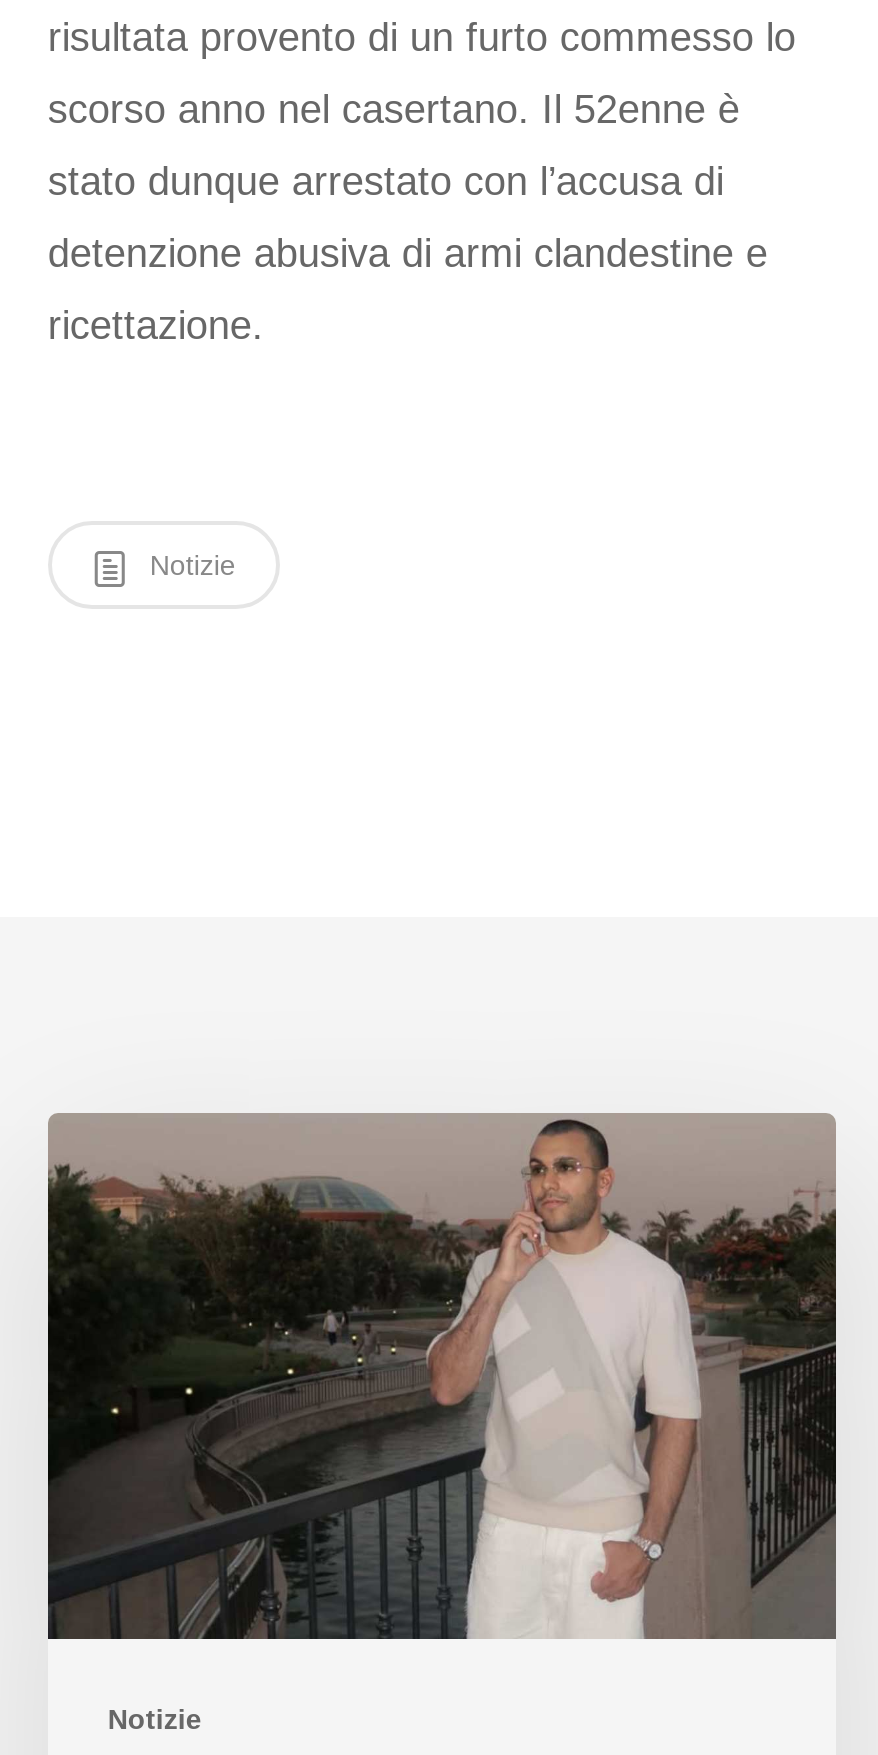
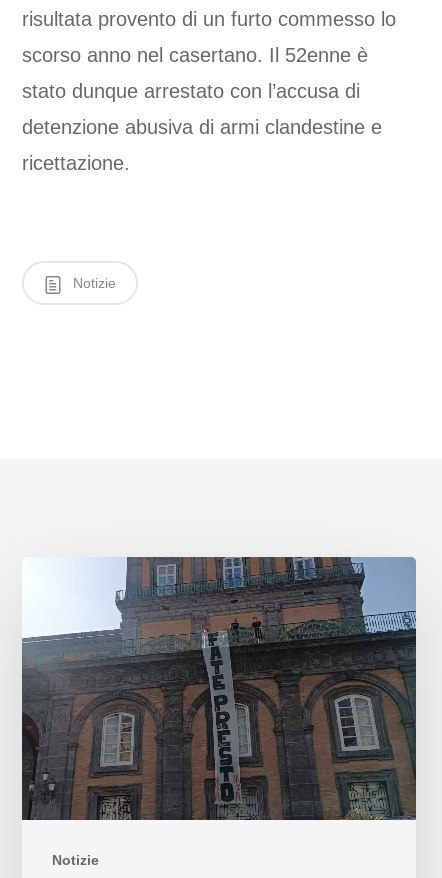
[46,1113,838,1639] [image] -> [21,557,417,821] [image]

